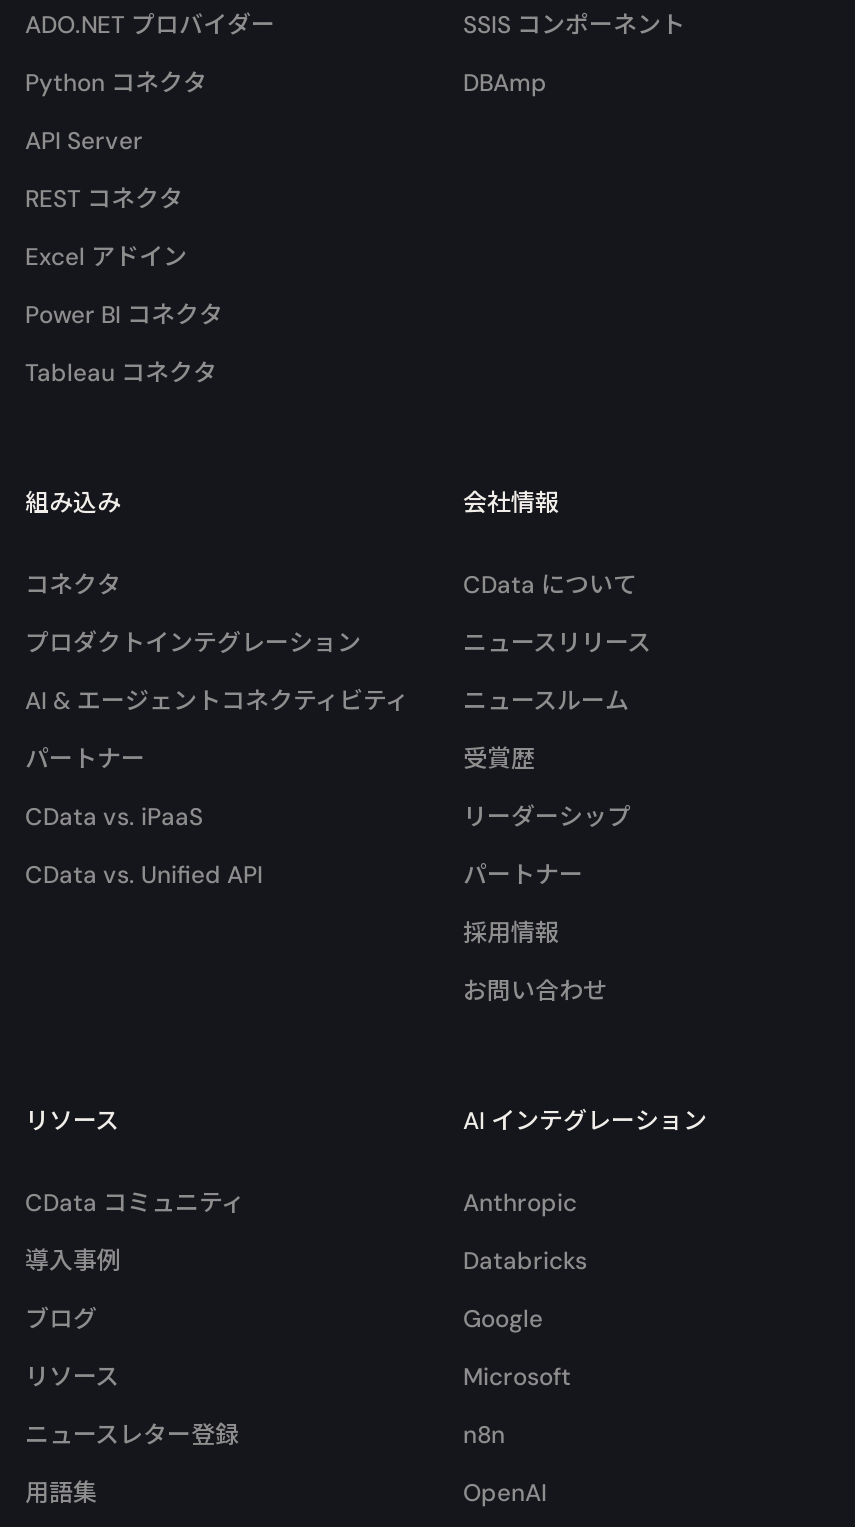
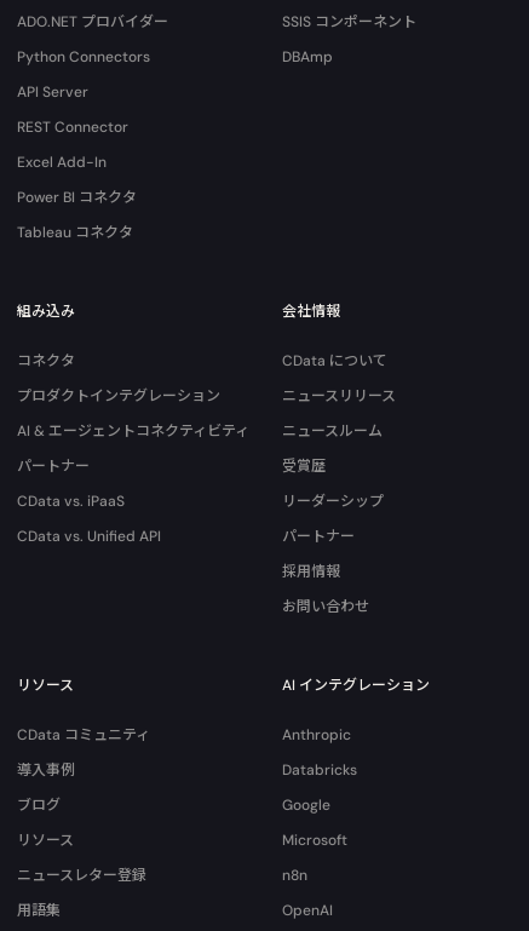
[25,67,207,99] Python コネクタ -> [17,47,150,67] Python Connectors
[25,183,183,215] REST コネクタ -> [17,118,128,137] REST Connector
[25,241,187,273] Excel アドイン -> [17,153,107,172] Excel Add-In

